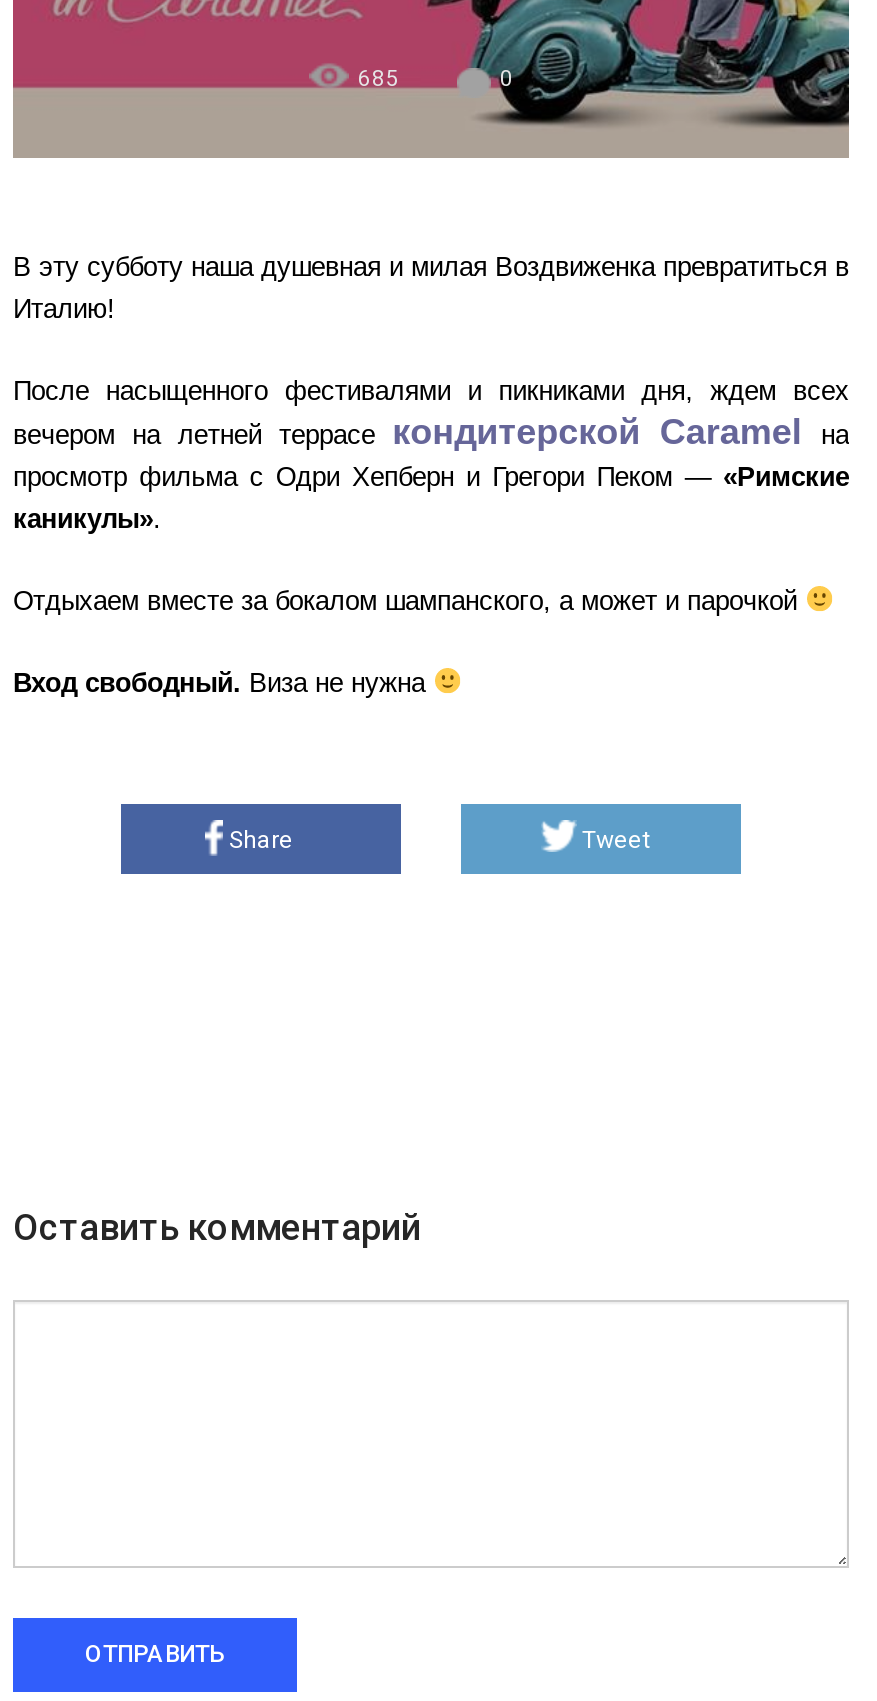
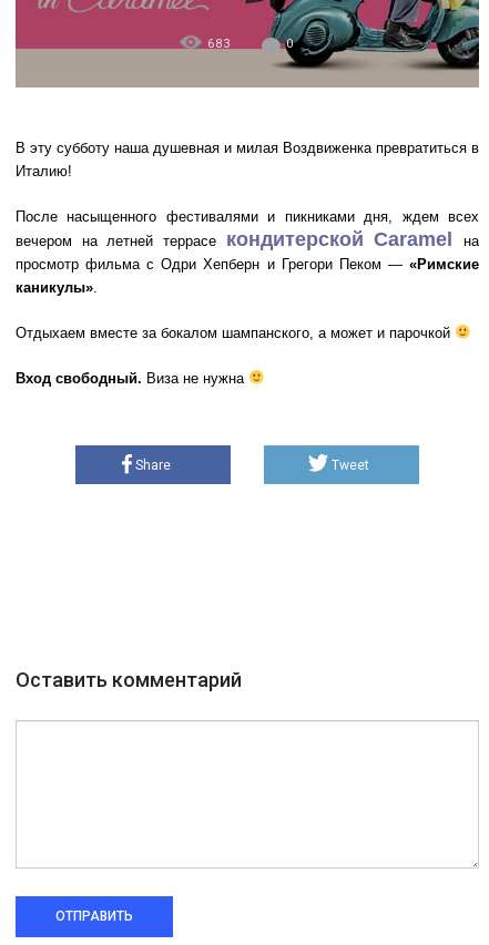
[358,65,400,91] 685 -> [207,36,230,50] 683

